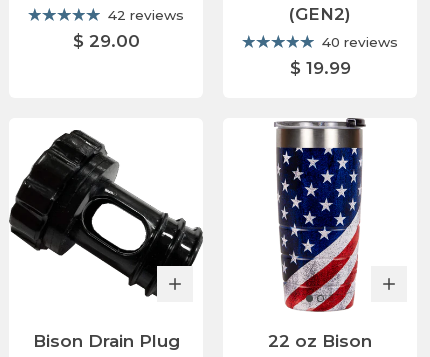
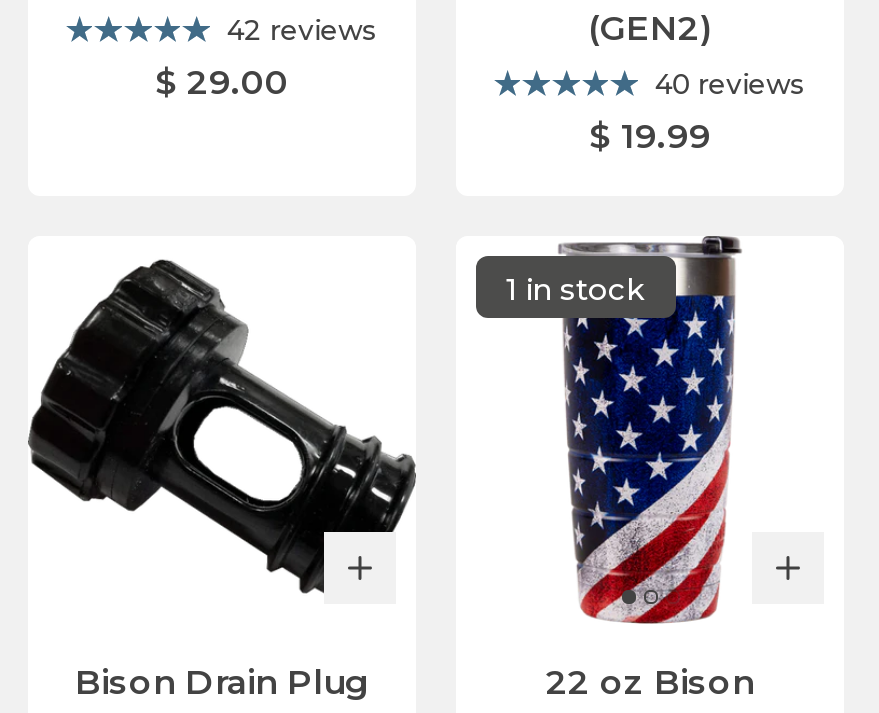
none -> [506,269,646,307] 1 in stock

